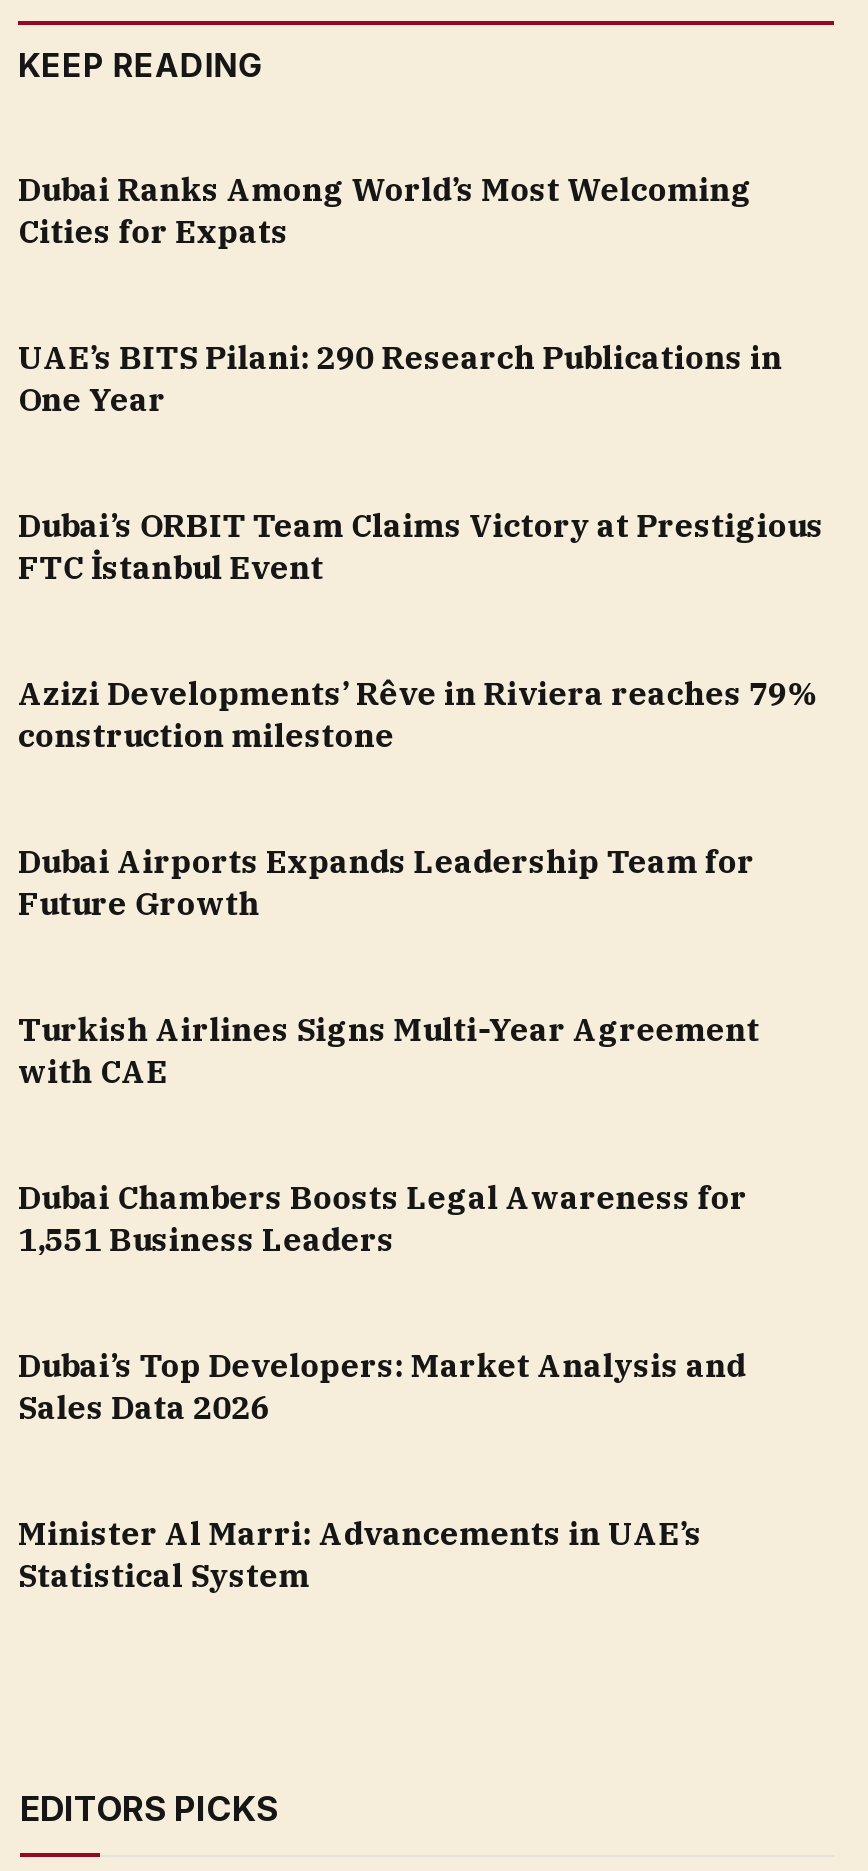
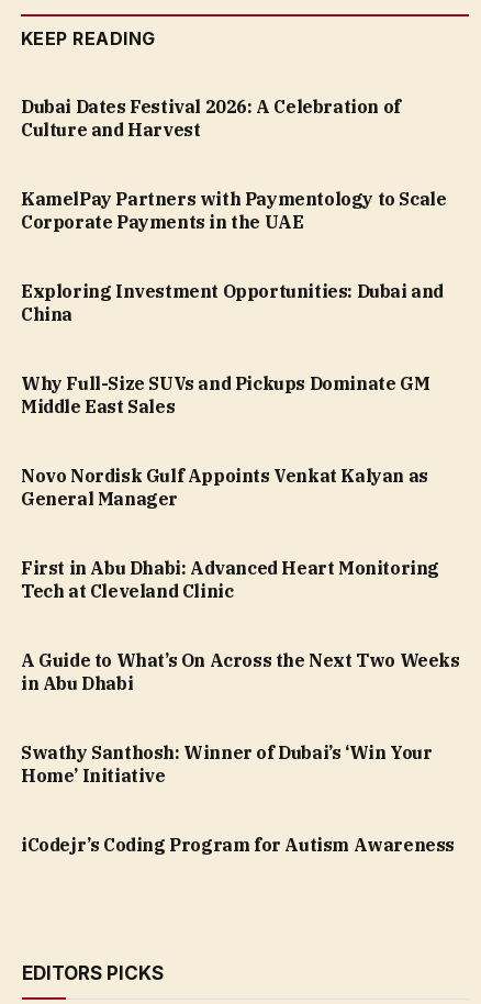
[18,169,752,251] Dubai Ranks Among World’s Most Welcoming | Cities for Expats -> [21,96,401,141] Dubai Dates Festival 2026: A Celebration of | Culture and Harvest
[18,337,782,419] UAE’s BITS Pilani: 290 Research Publications in | One Year -> [21,188,446,233] KamelPay Partners with Paymentology to Scale | Corporate Payments in the UAE
[18,505,824,587] Dubai’s ORBIT Team Claims Victory at Prestigious | FTC İstanbul Event -> [21,280,444,325] Exploring Investment Opportunities: Dubai and | China
[18,673,816,755] Azizi Developments’ Rêve in Riviera reaches 79% | construction milestone -> [21,373,430,418] Why Full-Size SUVs and Pickups Dominate GM | Middle East Sales
[18,841,754,923] Dubai Airports Expands Leadership Team for | Future Growth -> [21,465,428,510] Novo Nordisk Gulf Appoints Venkat Kalyan as | General Manager
[18,1009,760,1091] Turkish Airlines Signs Multi-Year Agreement | with CAE -> [21,557,439,602] First in Abu Dhabi: Advanced Heart Monitoring | Tech at Cleveland Clinic
[18,1177,747,1259] Dubai Chambers Boosts Legal Awareness for | 1,551 Business Leaders -> [21,649,460,694] A Guide to What’s On Across the Next Two Weeks | in Abu Dhabi
[18,1345,746,1427] Dubai’s Top Developers: Market Analysis and | Sales Data 2026 -> [21,742,432,787] Swathy Santhosh: Winner of Dubai’s ‘Win Your | Home’ Initiative
[18,1513,702,1595] Minister Al Marri: Advancements in UAE’s | Statistical System -> [21,834,455,856] iCodejr’s Coding Program for Autism Awareness

